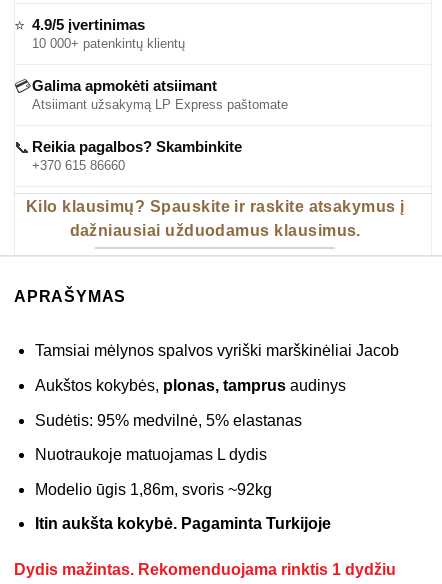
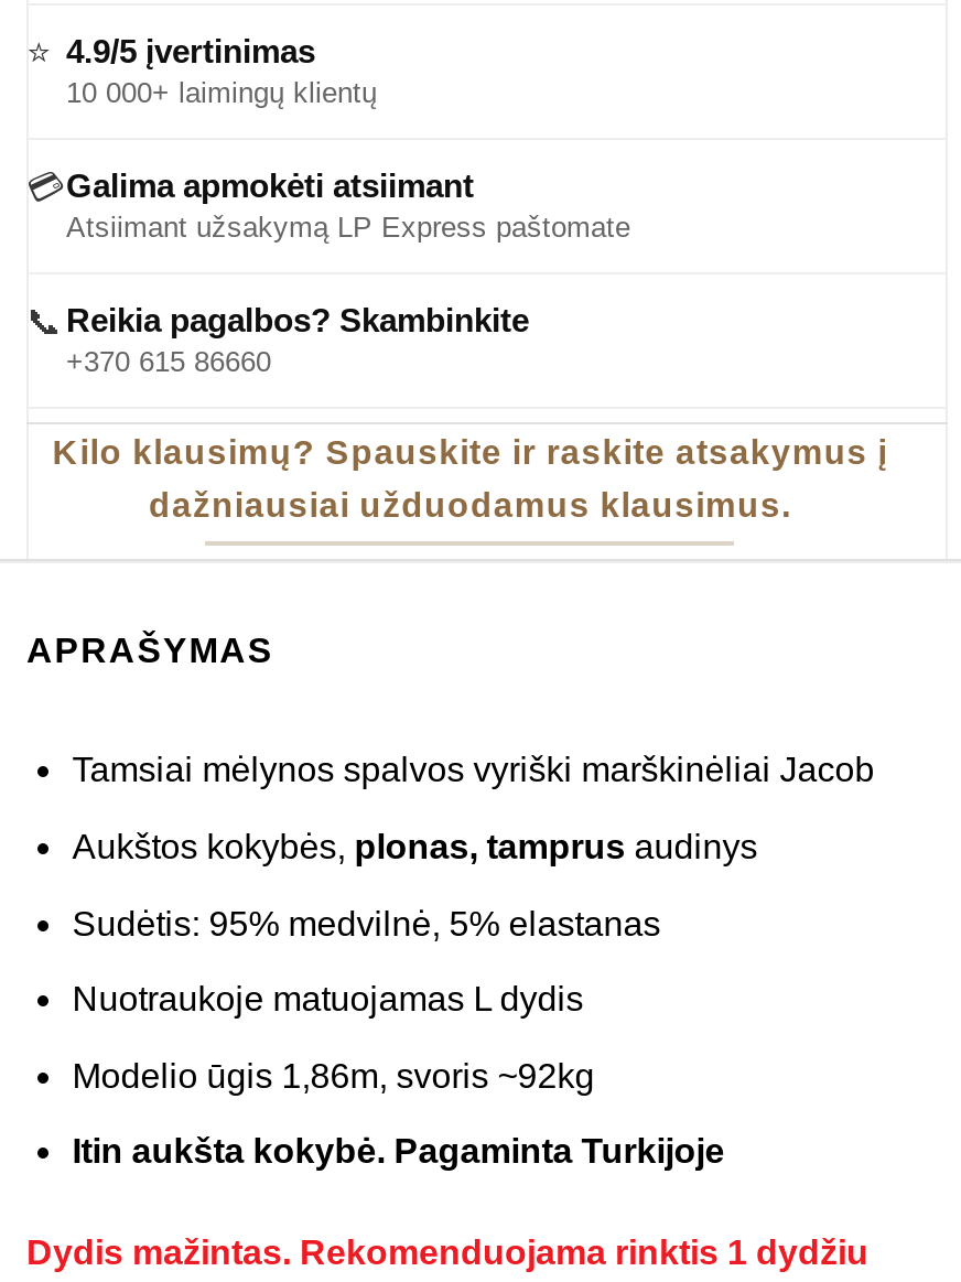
[32,36,185,51] 10 000+ patenkintų klientų -> [66,76,377,109] 10 000+ laimingų klientų

